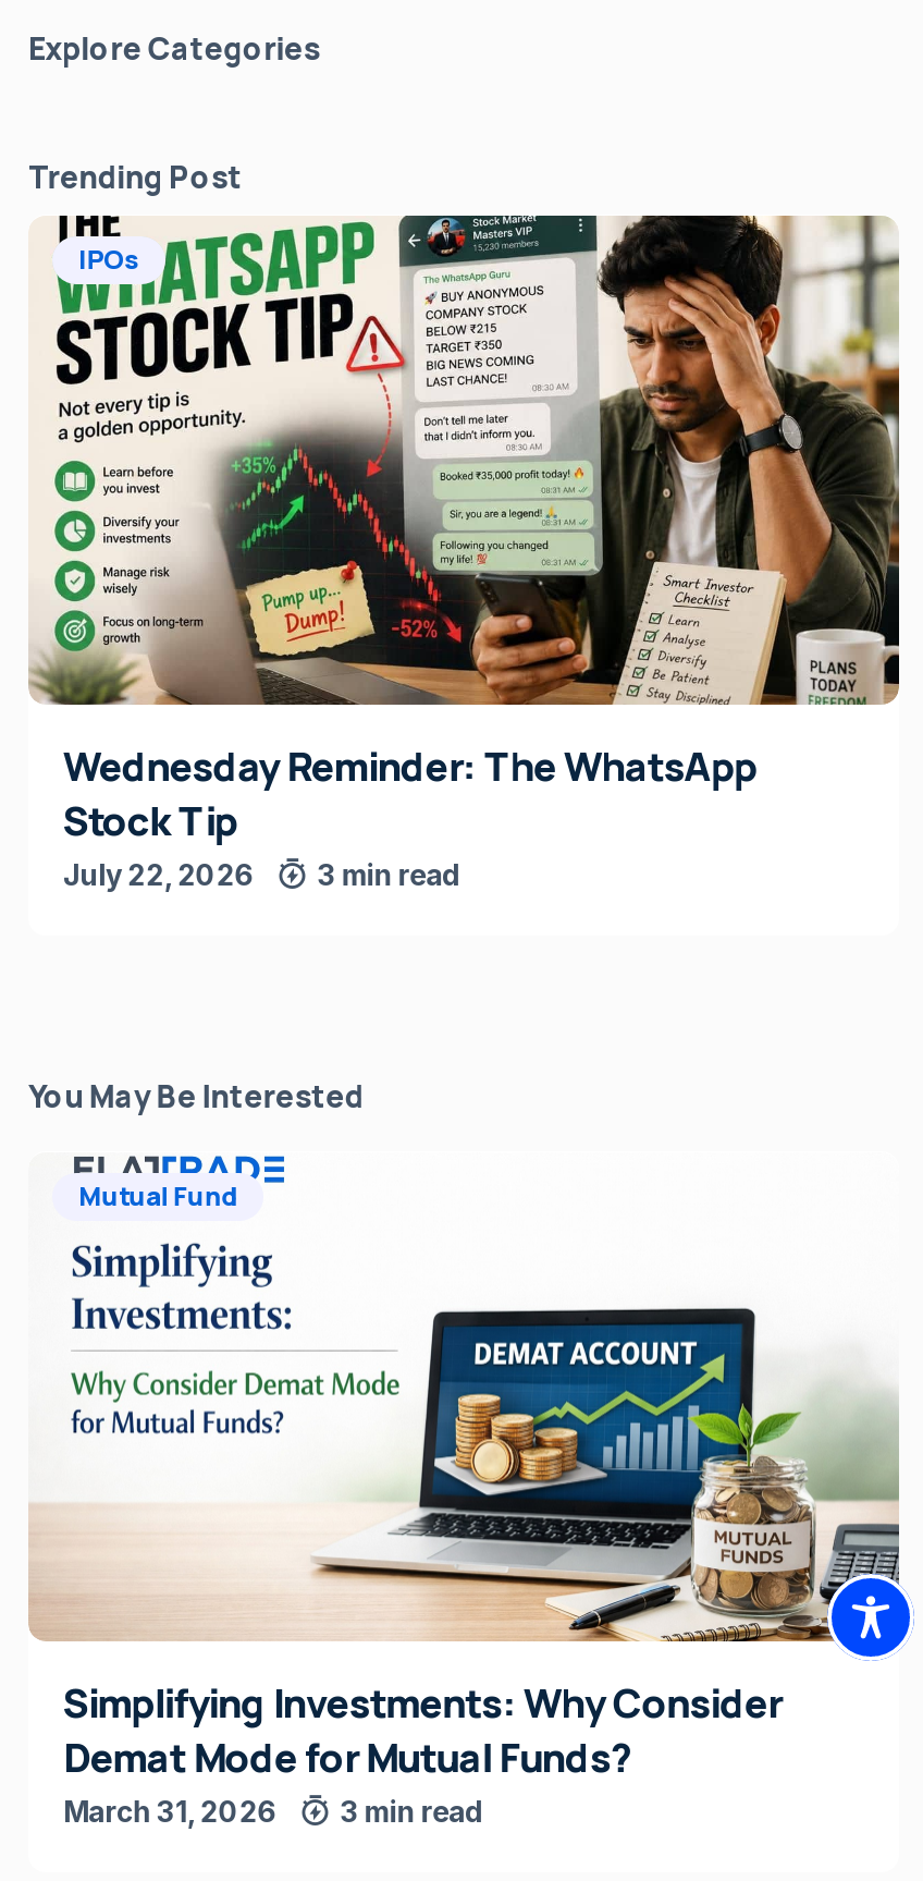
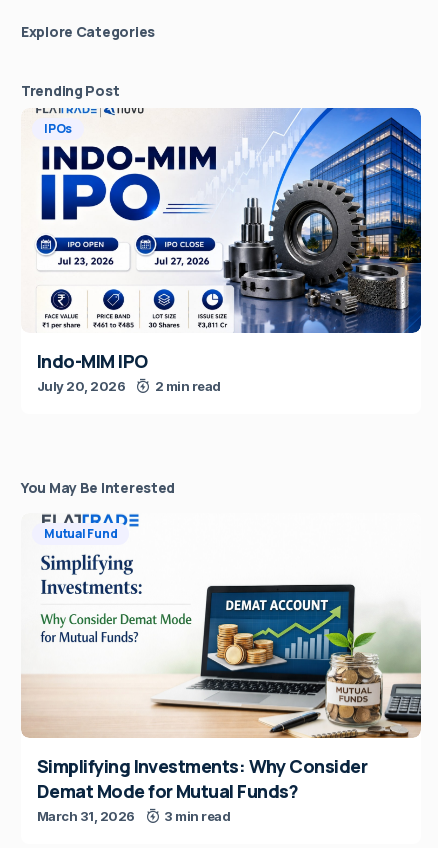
[28,213,901,893] [image] | Wednesday Reminder: The WhatsApp | Stock Tip | July 22, 2026 | 3 min read -> [24,107,422,394] [image] | Indo-MIM IPO | July 20, 2026 | 2 min read
[690,1573,912,1660] [image] -> [373,707,426,745] [image]

